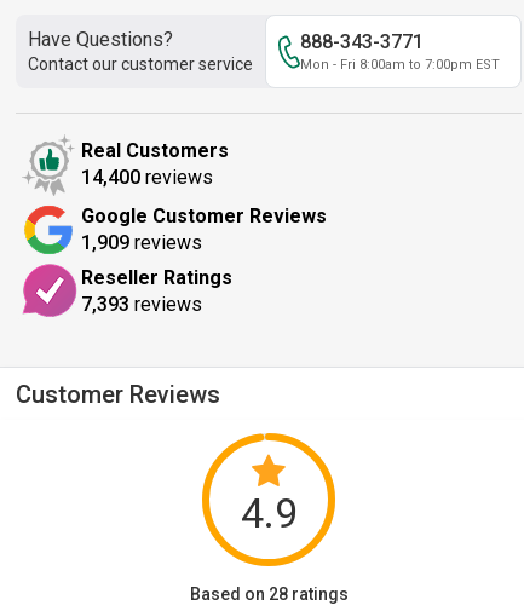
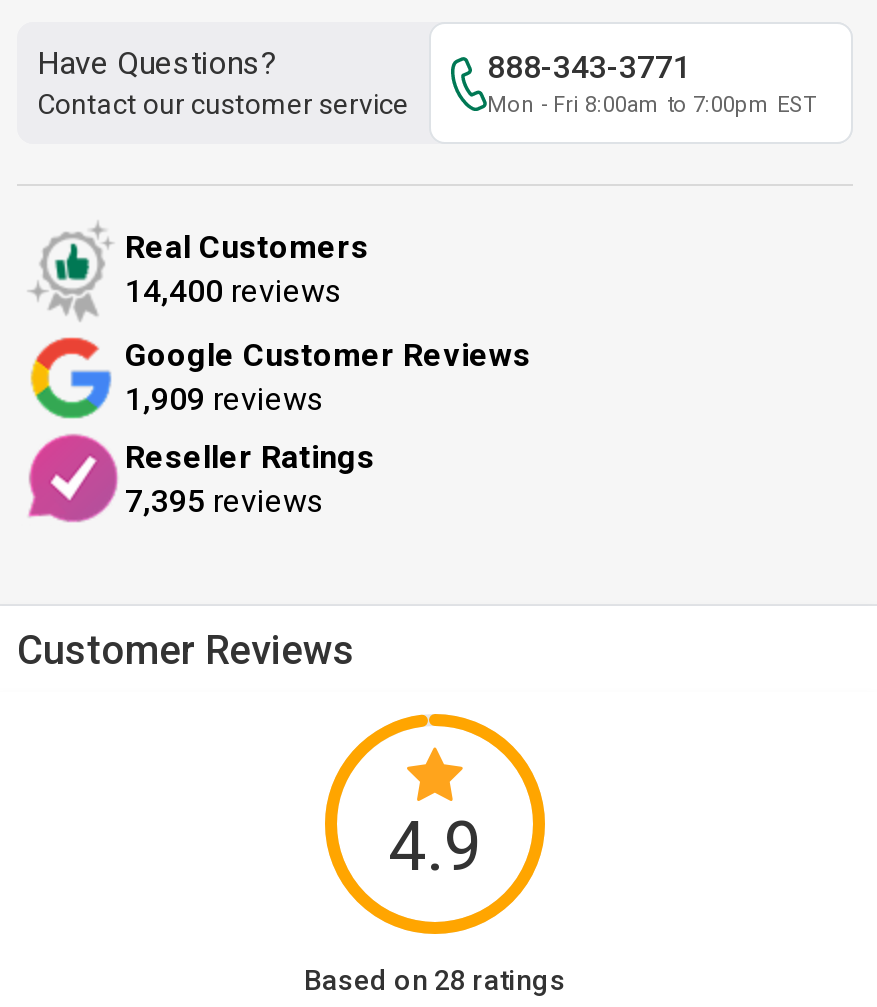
[81,292,202,315] 7,393 reviews -> [125,481,325,519] 7,395 reviews

